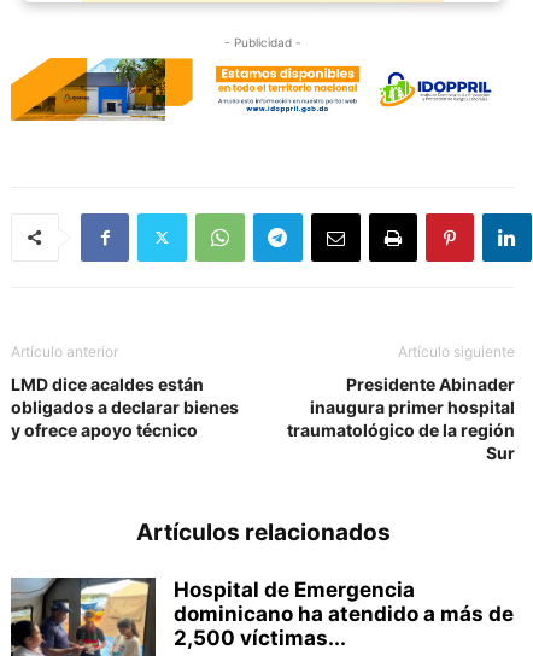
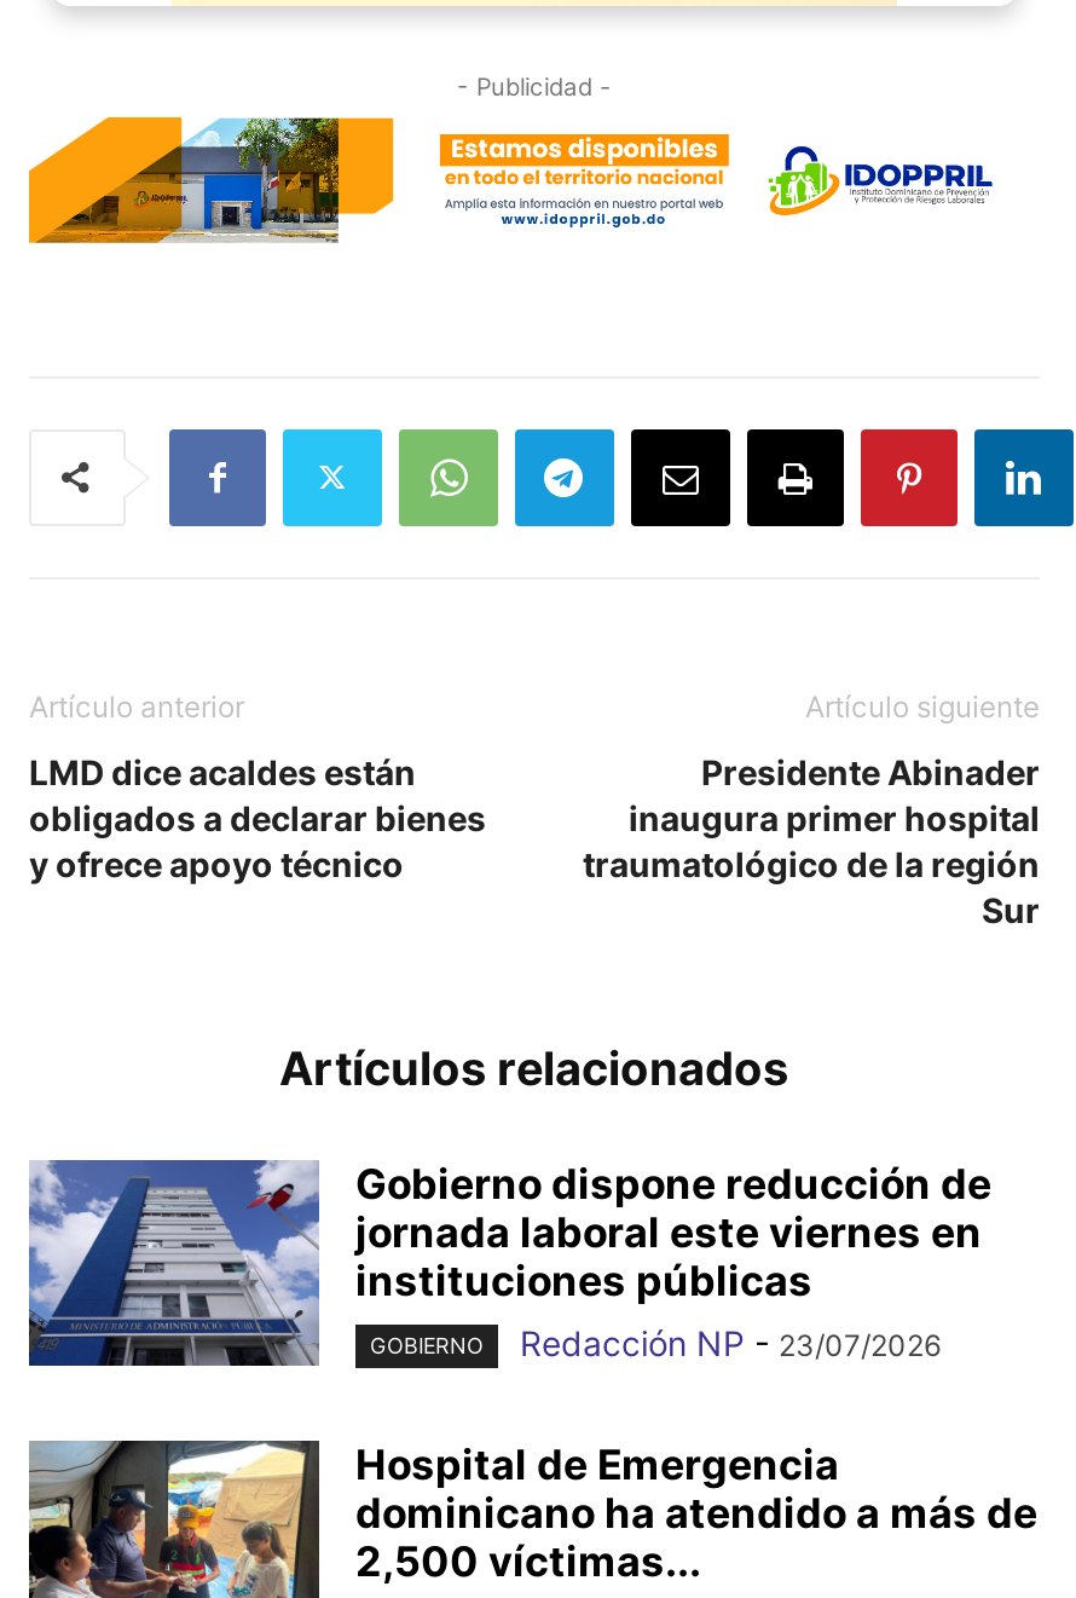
none -> [27,1156,991,1367] [image] | Gobierno dispone reducción de | jornada laboral este viernes en | instituciones públicas | GOBIERNO | Redacción NP - 23/07/2026

